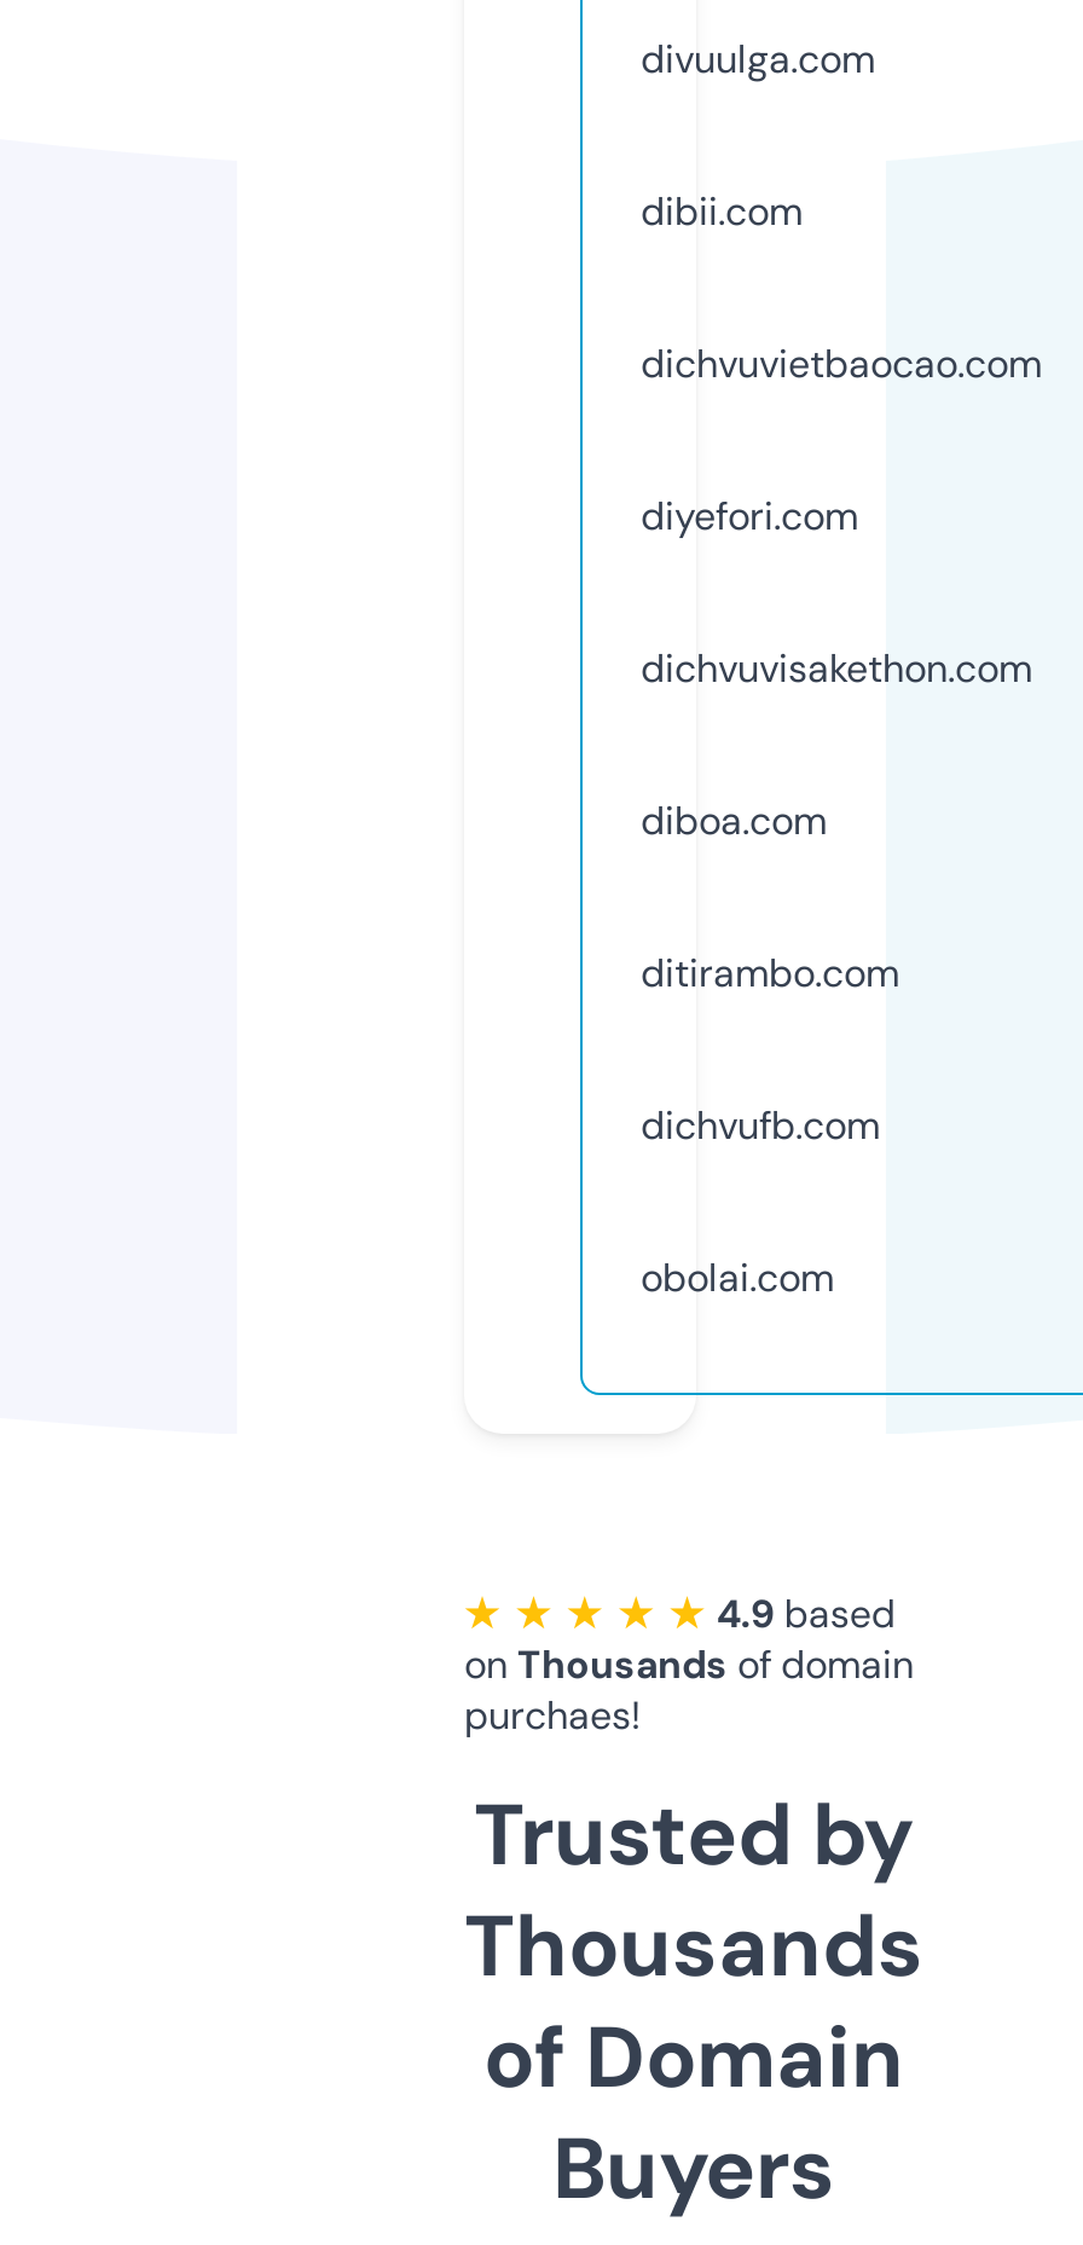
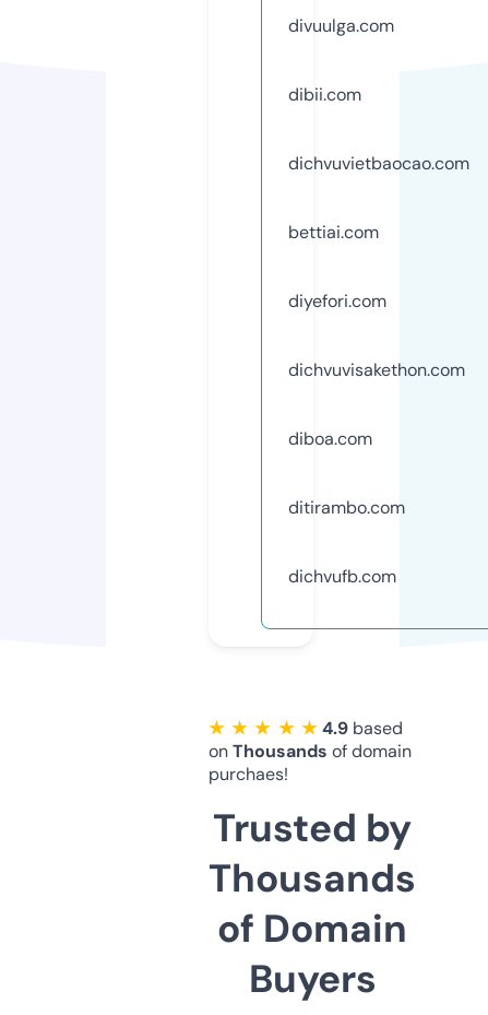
none -> [288,220,379,243] bettiai.com
moved [641,490,1032,1150] -> [288,289,465,588]: diyefori.com | dichvuvisakethon.com | diboa.com | ditirambo.com | dichvufb.com
[641,1252,834,1303] obolai.com -> none

